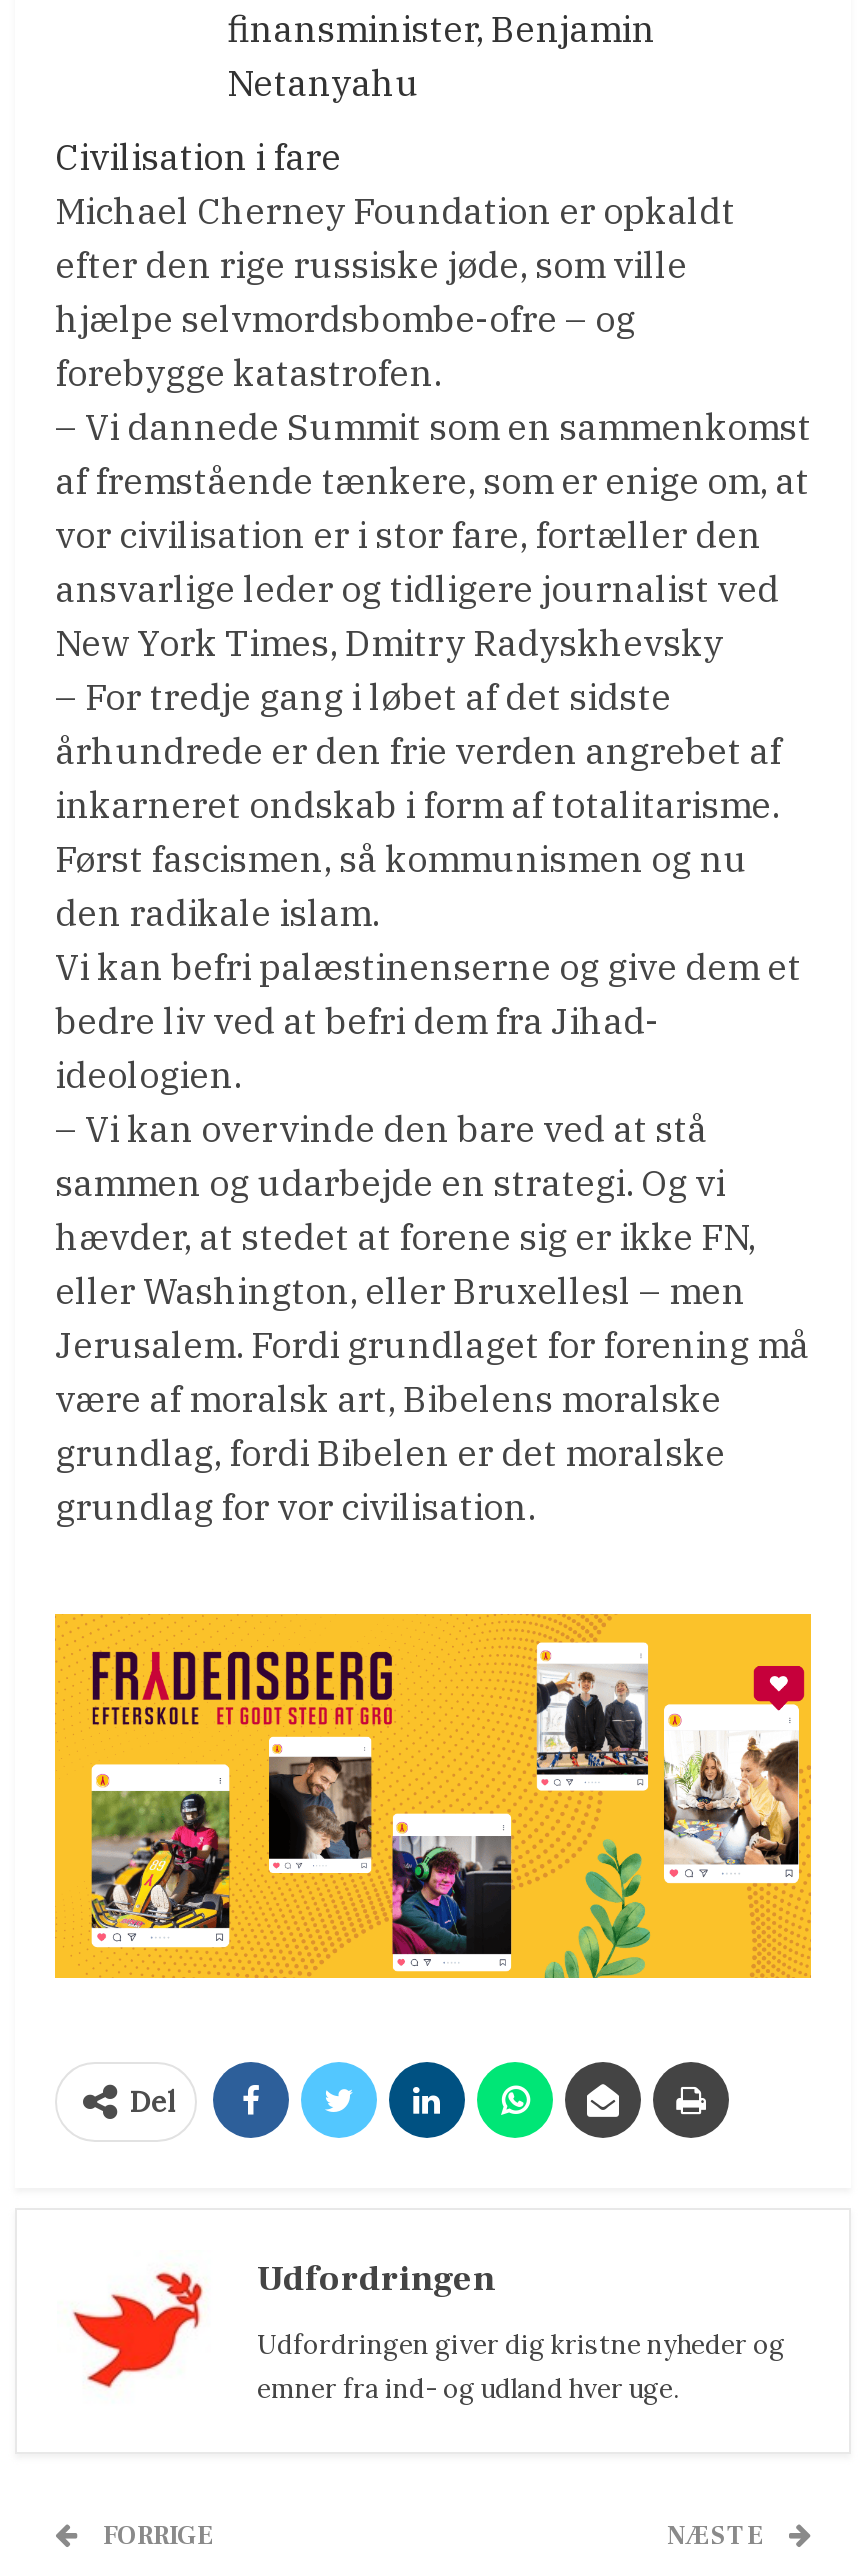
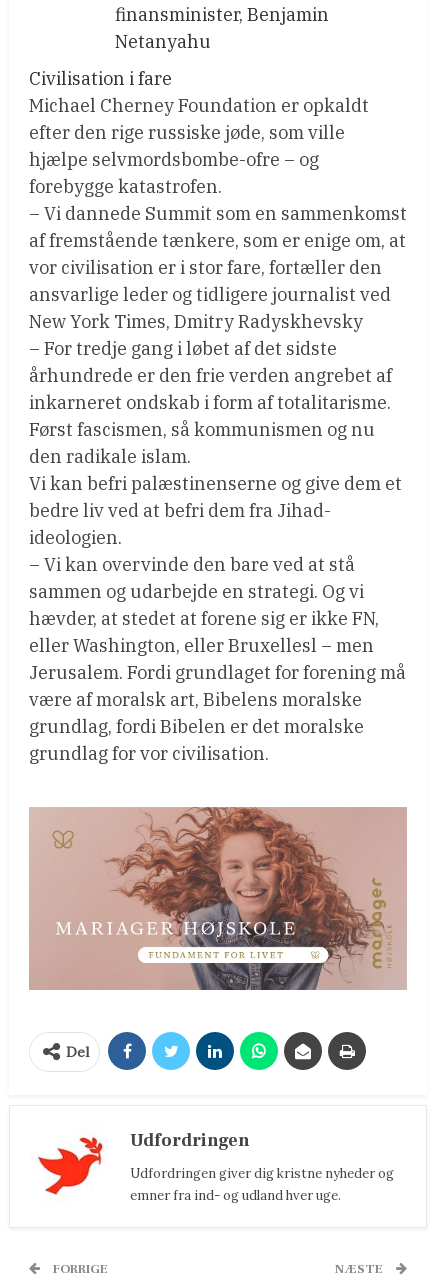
[53,1612,813,1980] [image] -> [29,806,407,991] [image]

